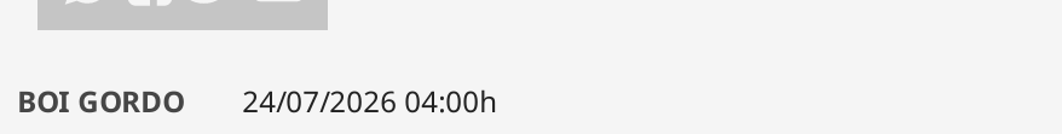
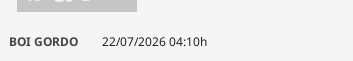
[17,80,496,121] BOI GORDO 24/07/2026 04:00h -> [9,33,207,50] BOI GORDO 22/07/2026 04:10h

